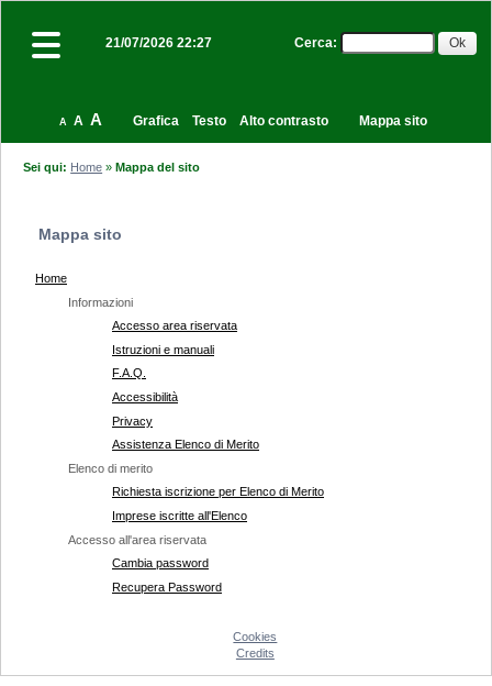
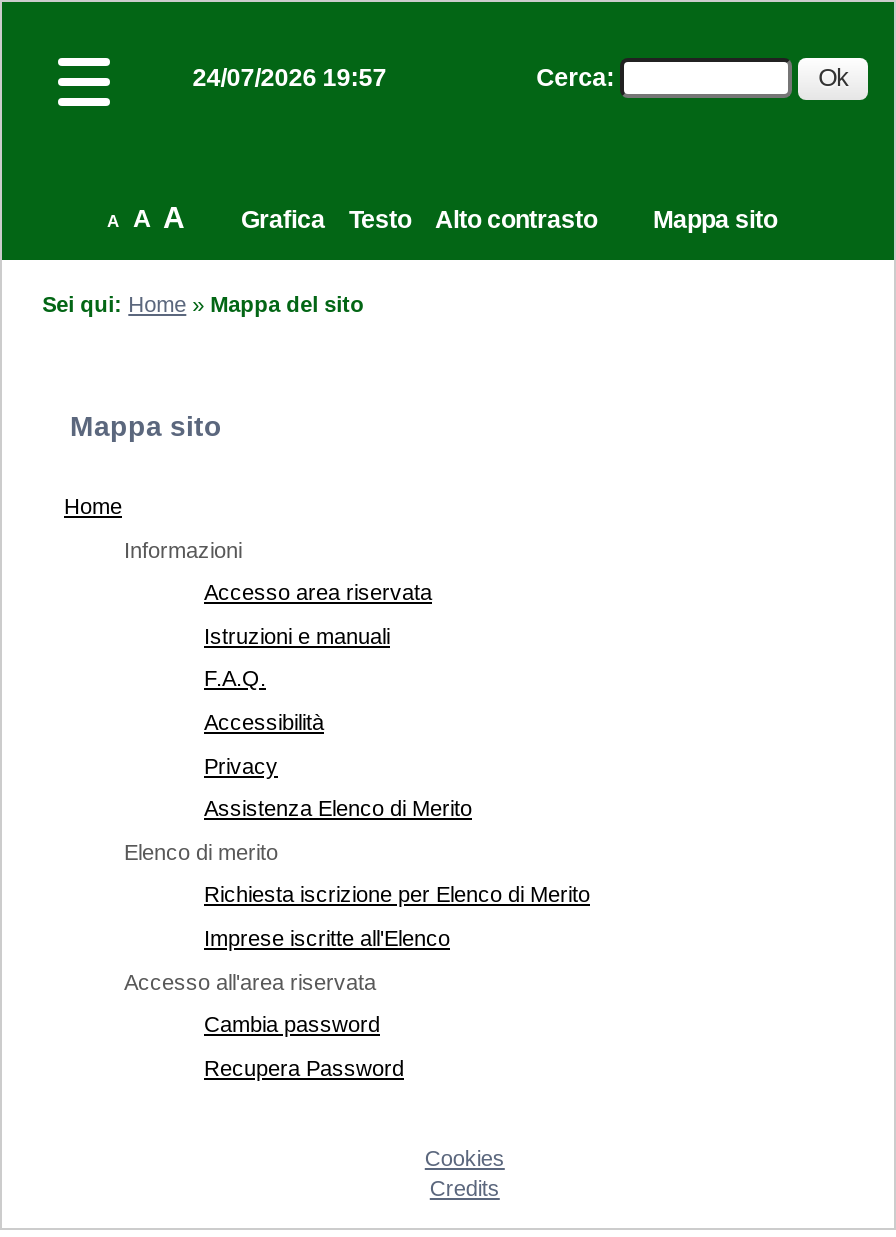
[106,35,212,51] 21/07/2026 22:27 -> [193,64,387,92] 24/07/2026 19:57

